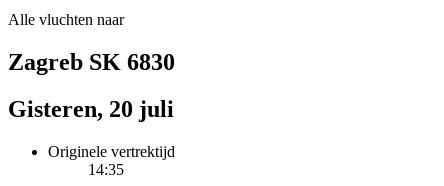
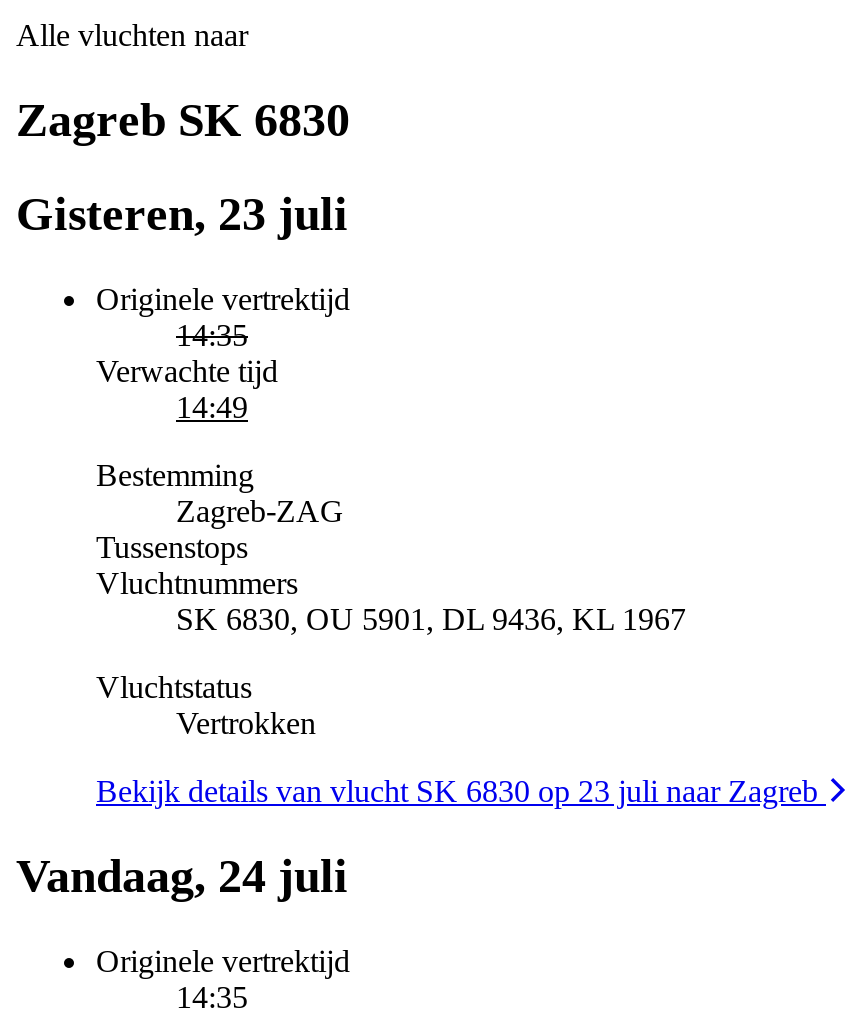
[8,96,174,122] Gisteren, 20 juli -> [16,188,826,901] Gisteren, 23 juli | Originele vertrektijd | 14:35 | Verwachte tijd | 14:49 | Bestemming | Zagreb-ZAG | Tussenstops | Vluchtnummers | SK 6830, OU 5901, DL 9436, KL 1967 | Vluchtstatus | Vertrokken | Bekijk details van vlucht SK 6830 op 23 juli naar Zagreb | Vandaag, 24 juli

